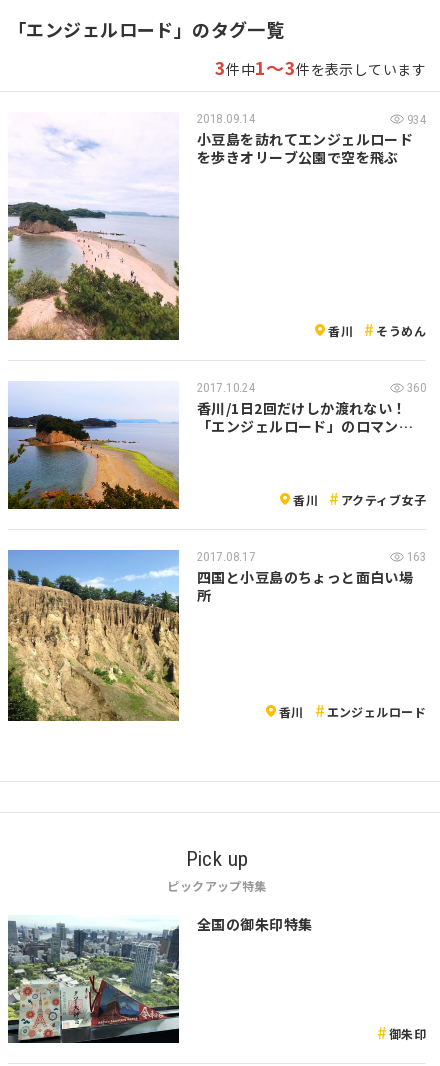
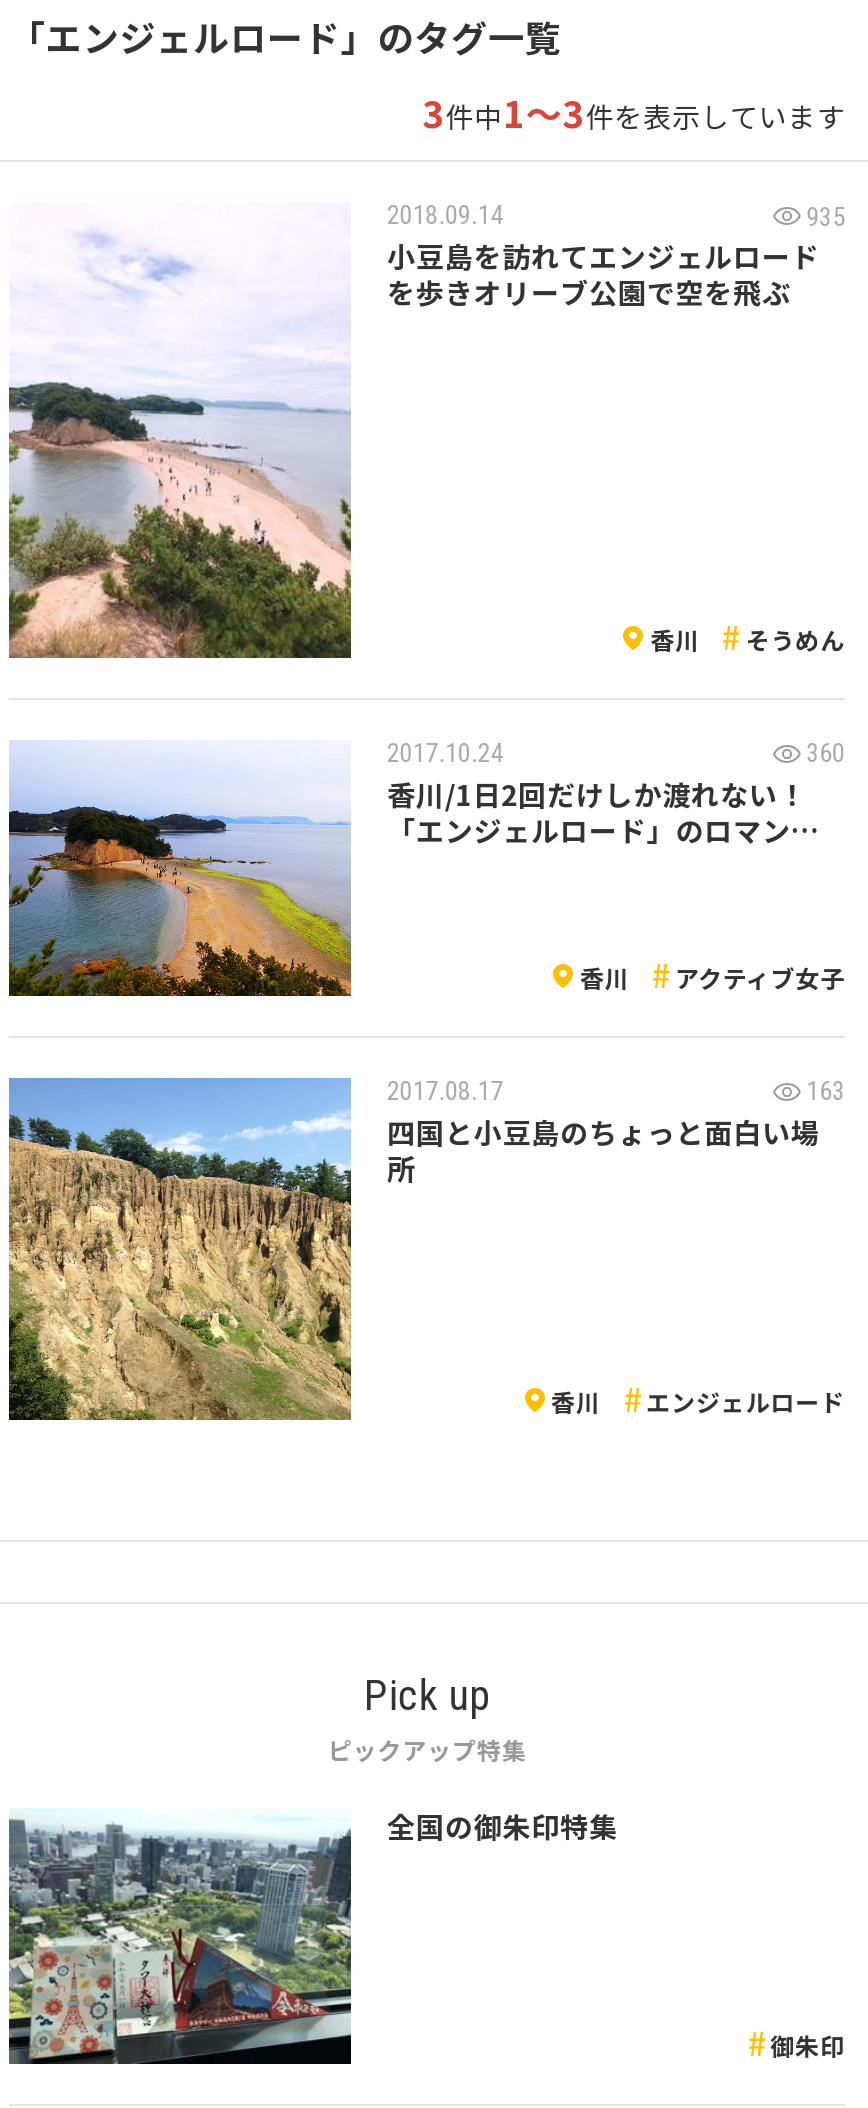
[407,111,426,126] 934 -> [806,201,845,231] 935

